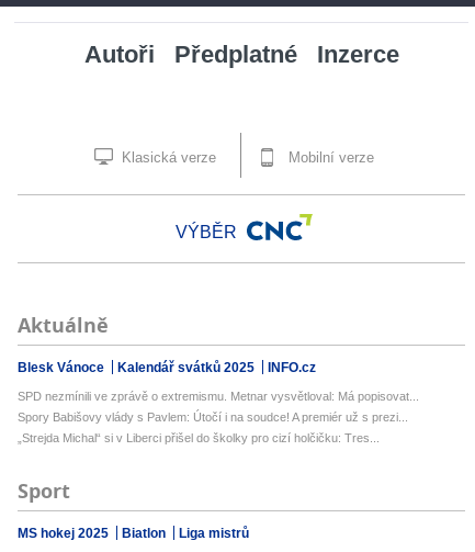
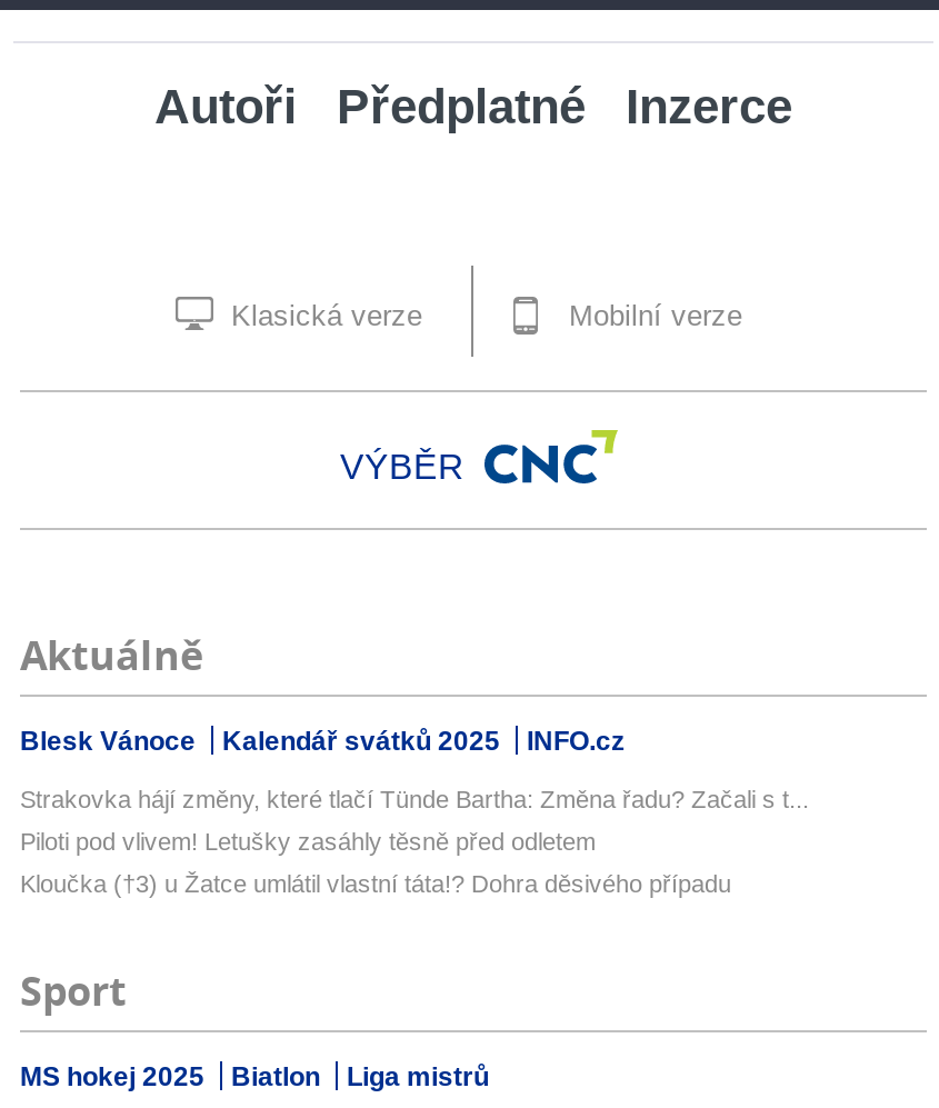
[18,390,419,403] SPD nezmínili ve zprávě o extremismu. Metnar vysvětloval: Má popisovat... -> [20,786,809,813] Strakovka hájí změny, které tlačí Tünde Bartha: Změna řadu? Začali s t...
[18,411,408,424] Spory Babišovy vlády s Pavlem: Útočí i na soudce! A premiér už s prezi... -> [20,828,596,855] Piloti pod vlivem! Letušky zasáhly těsně před odletem
[18,432,380,445] „Strejda Michal“ si v Liberci přišel do školky pro cizí holčičku: Tres... -> [20,871,731,897] Kloučka (†3) u Žatce umlátil vlastní táta!? Dohra děsivého případu

